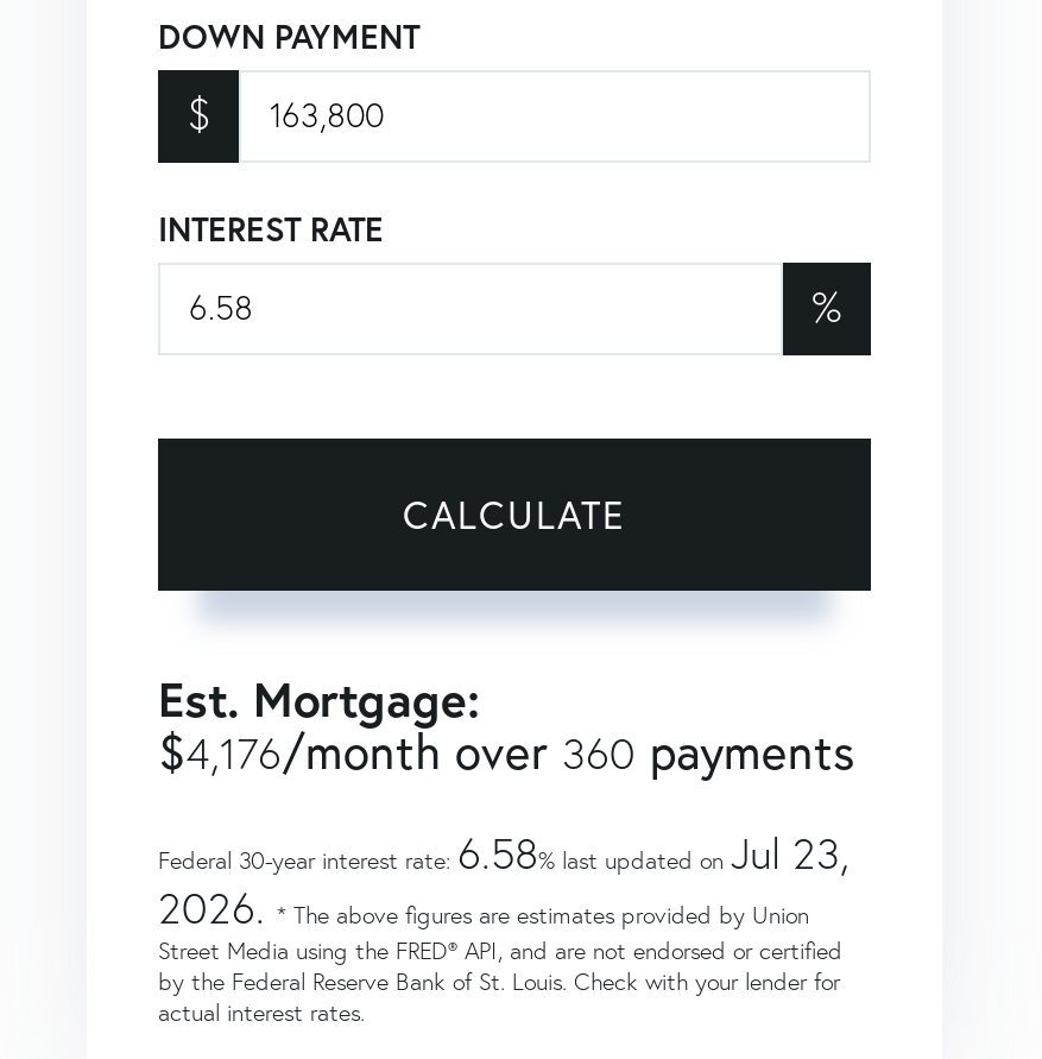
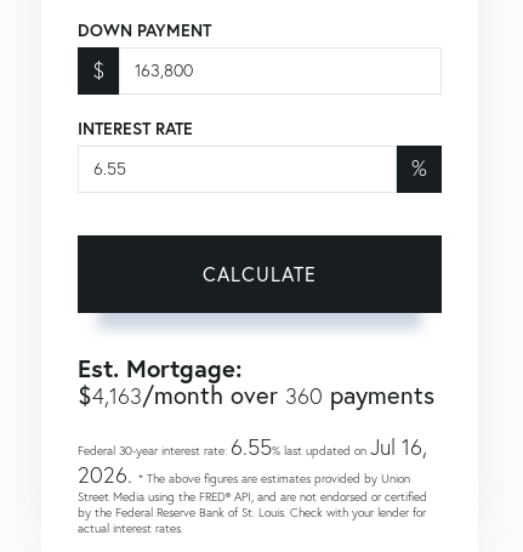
[158,721,854,781] $4,176/month over 360 payments -> [78,380,434,410] $4,163/month over 360 payments
[158,826,850,881] Federal 30-year interest rate: 6.58% last updated on Jul 23, -> [78,433,427,461] Federal 30-year interest rate: 6.55% last updated on Jul 16,

